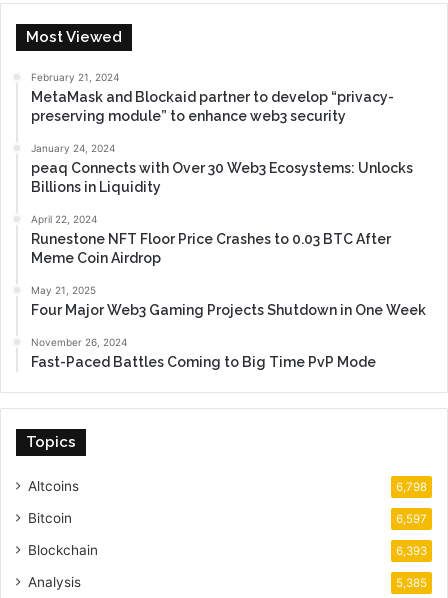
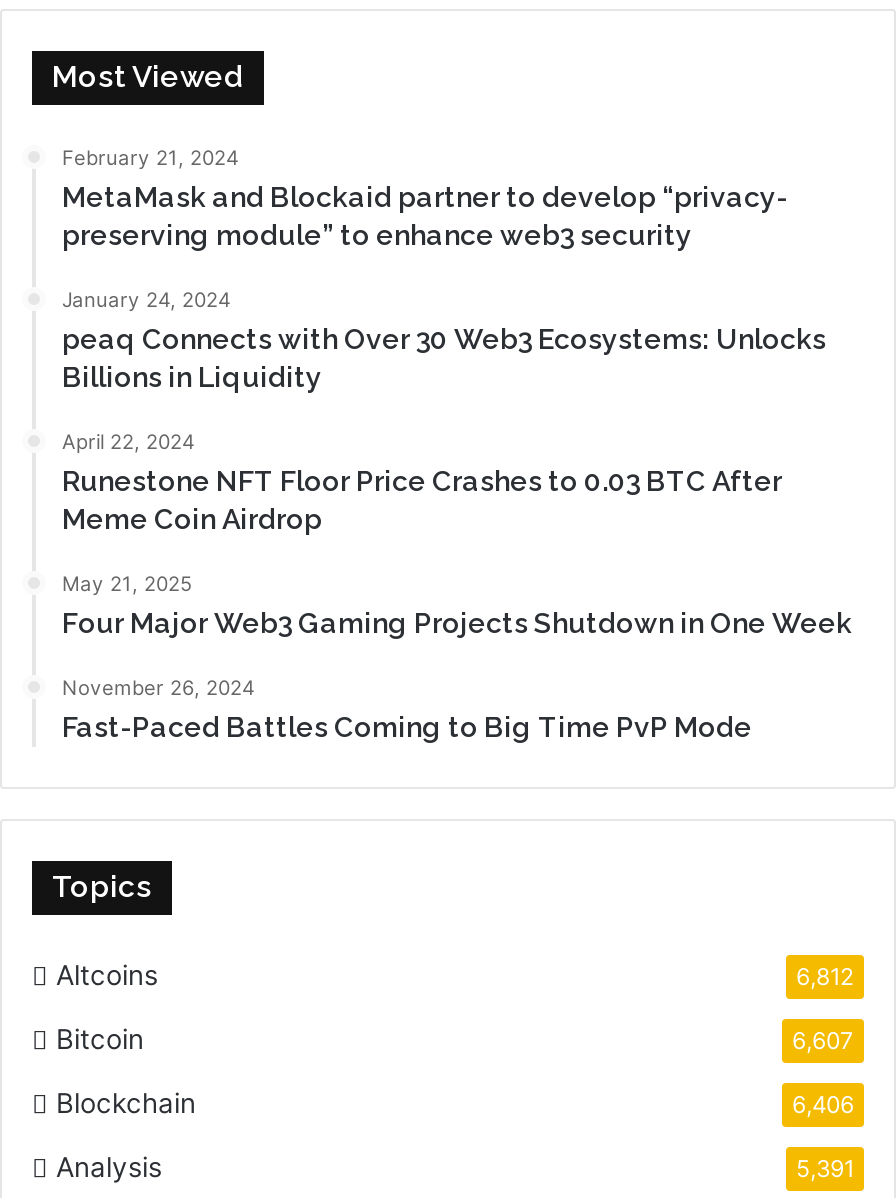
[396,480,427,494] 6,798 -> [796,962,854,990] 6,812
[396,512,427,526] 6,597 -> [792,1026,854,1054] 6,607
[396,544,427,558] 6,393 -> [792,1090,854,1118] 6,406
[396,576,427,590] 5,385 -> [796,1154,854,1182] 5,391

